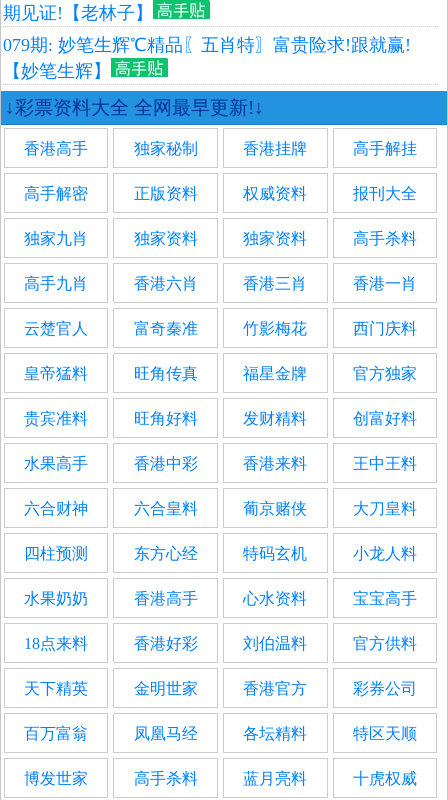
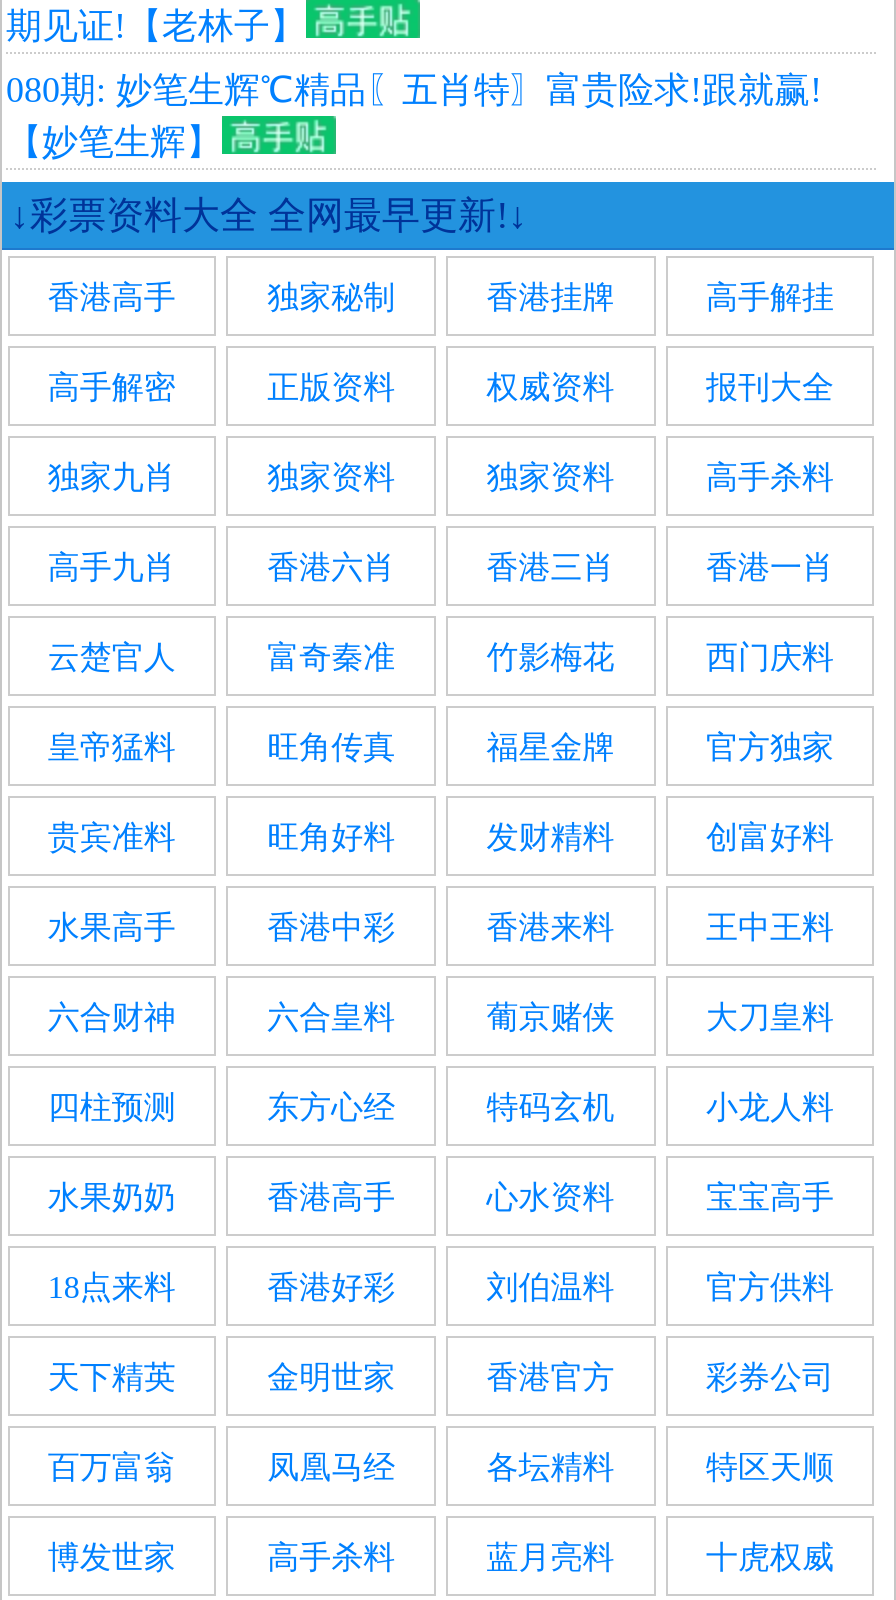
[3,35,411,55] 079期: 妙笔生辉℃精品〖五肖特〗富贵险求!跟就赢! -> [6,70,822,110] 080期: 妙笔生辉℃精品〖五肖特〗富贵险求!跟就赢!

